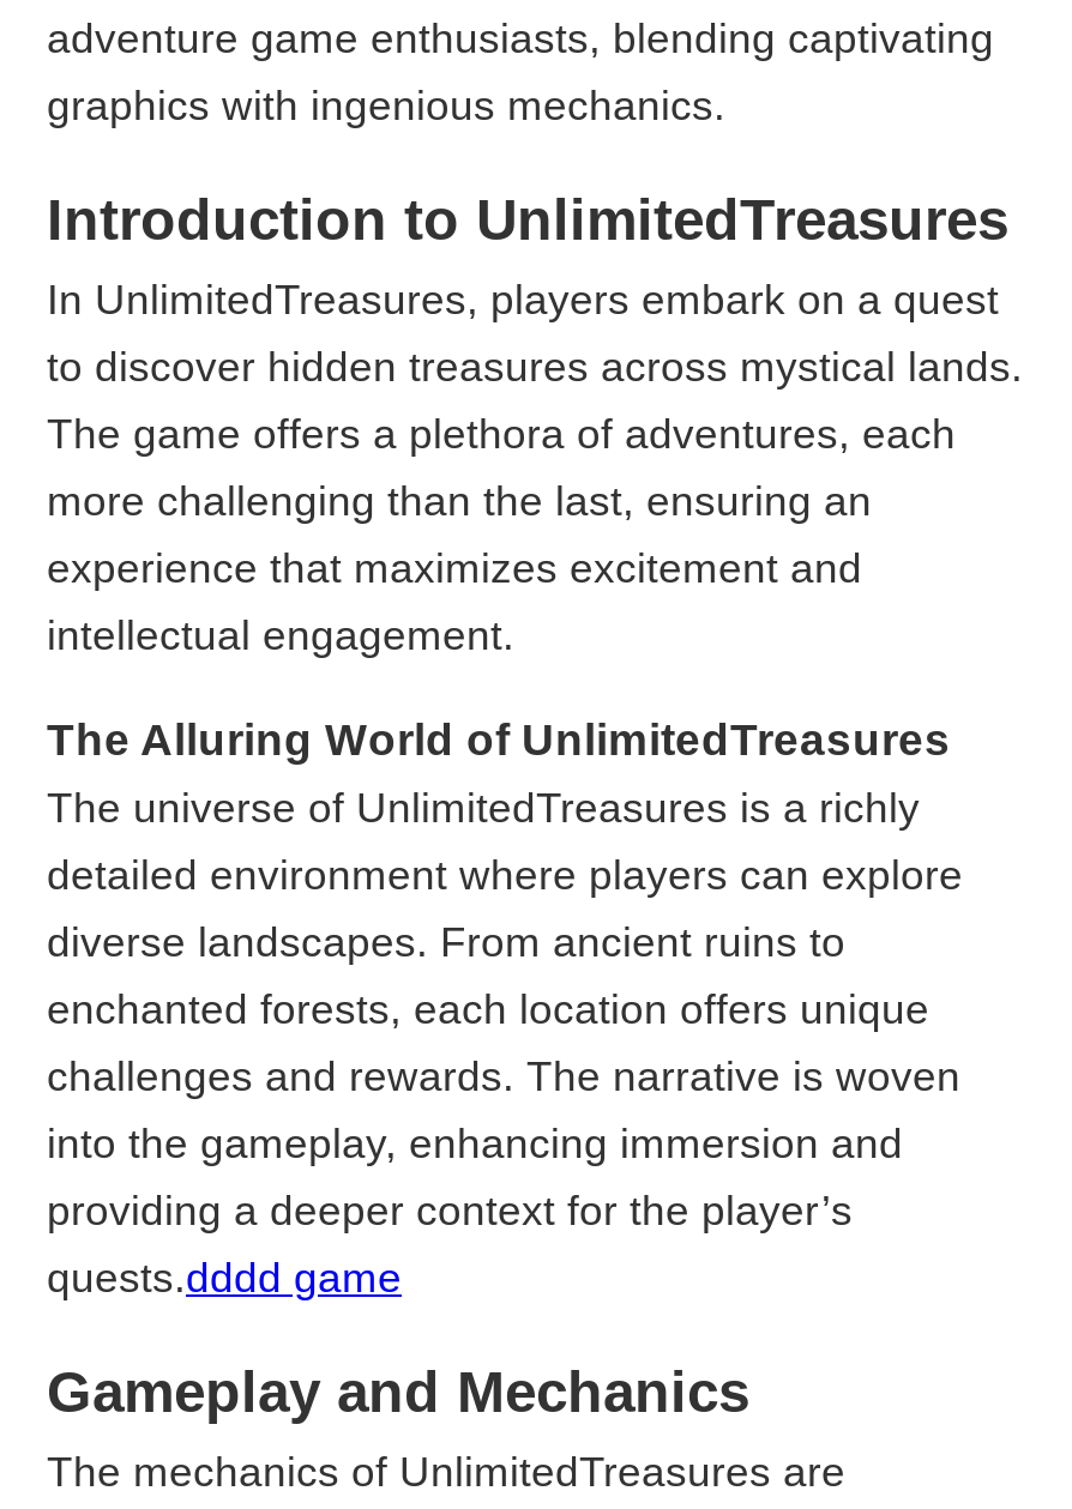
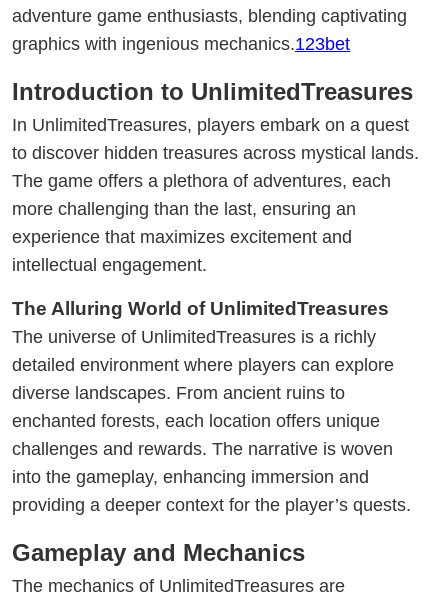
[47,82,725,129] graphics with ingenious mechanics. -> [12,34,350,54] graphics with ingenious mechanics.123bet
[47,1187,853,1302] providing a deeper context for the player’s | quests.dddd game -> [12,495,411,515] providing a deeper context for the player’s quests.

